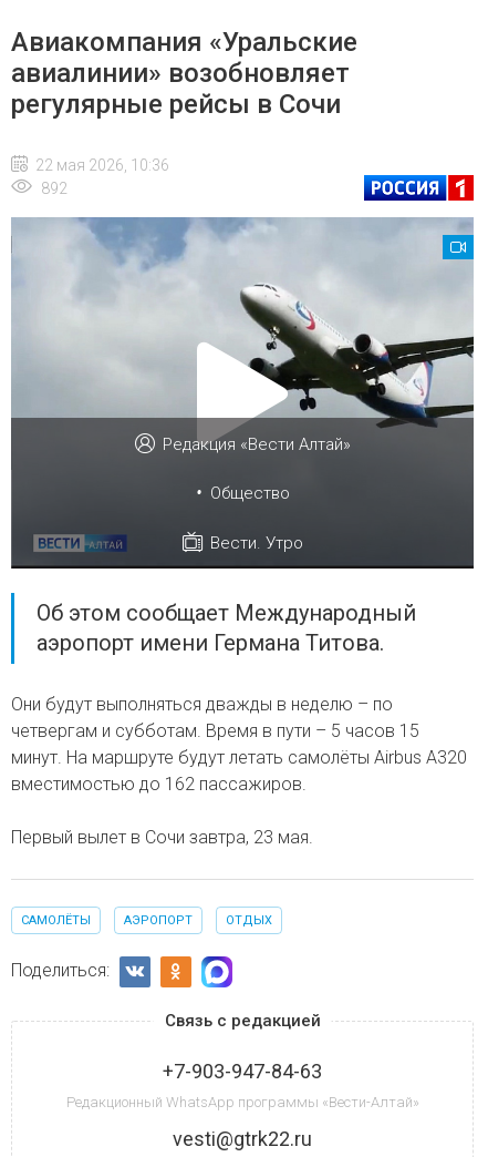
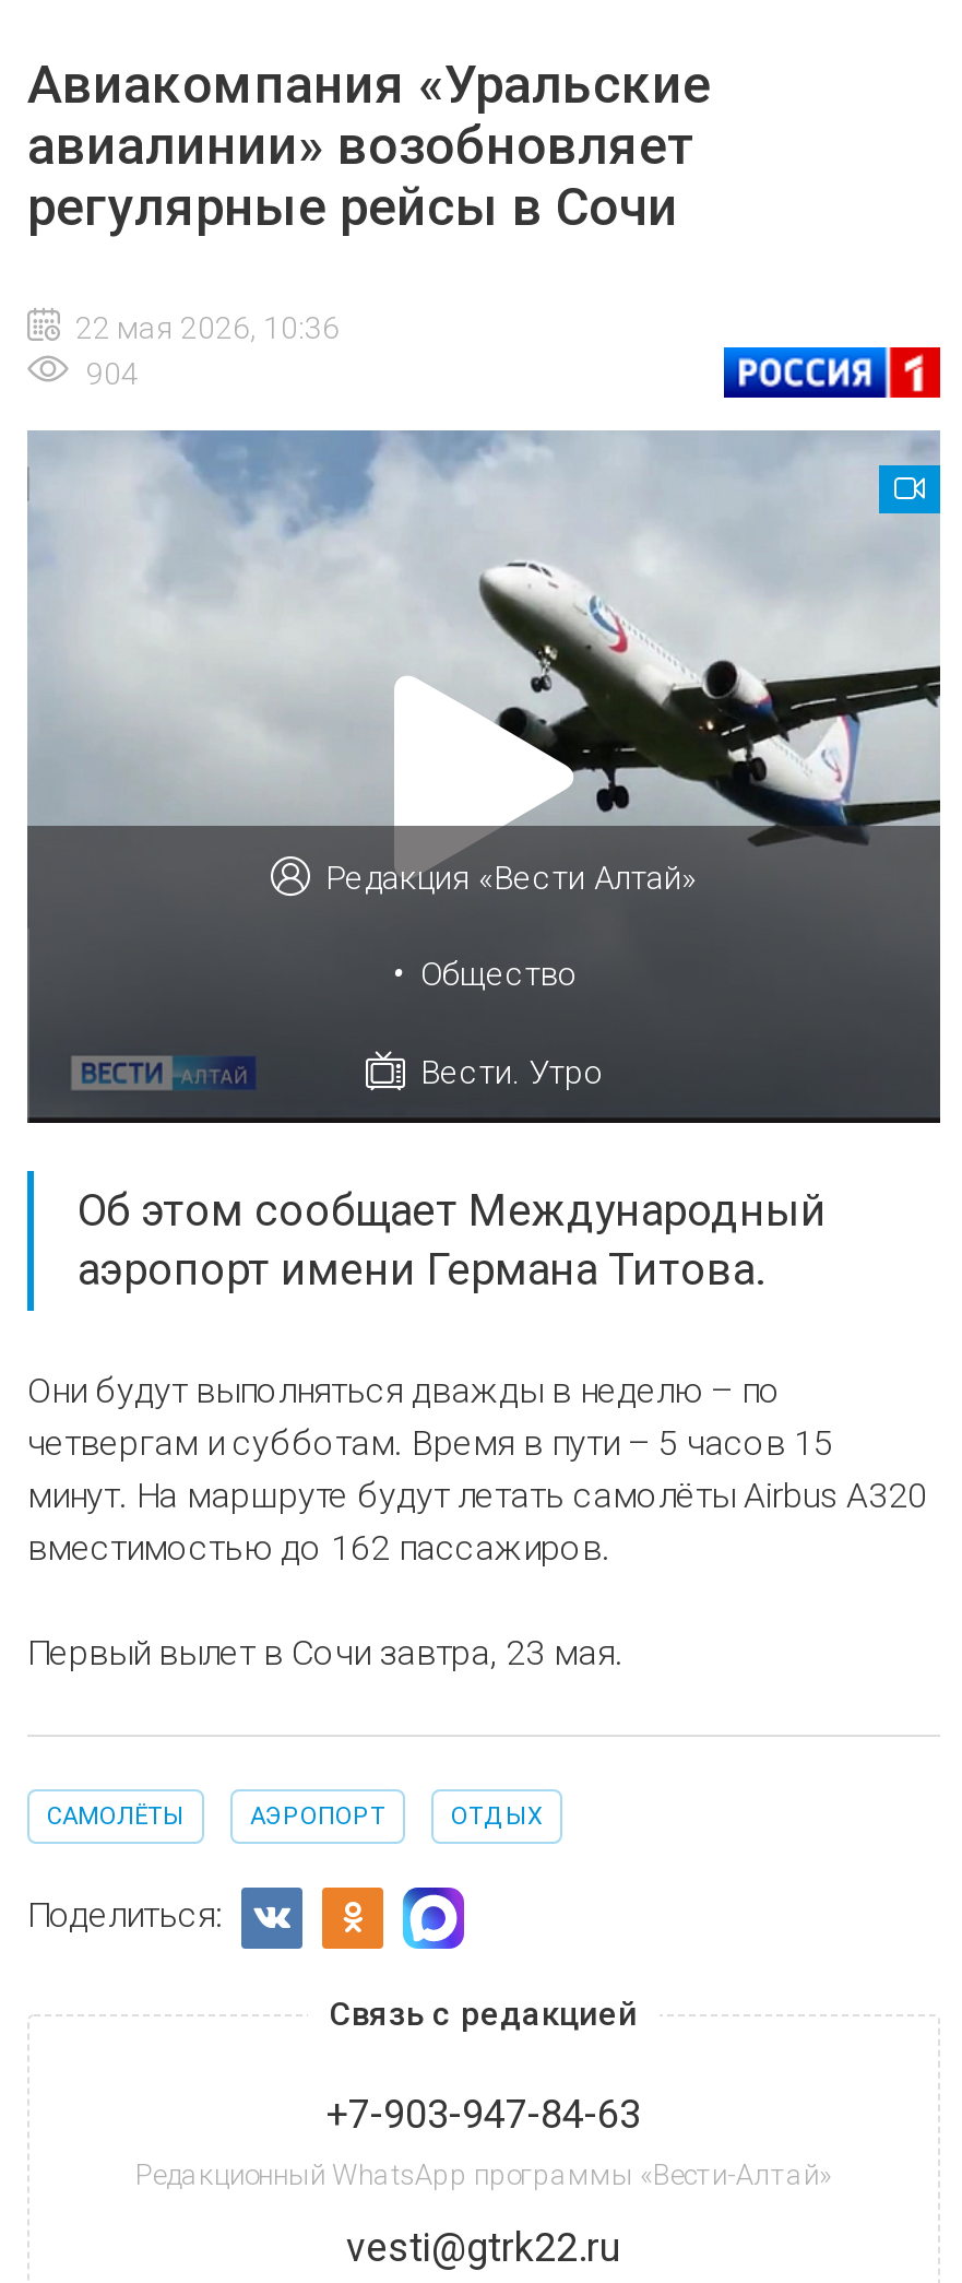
[38,180,68,198] 892 -> [80,357,139,392] 904

